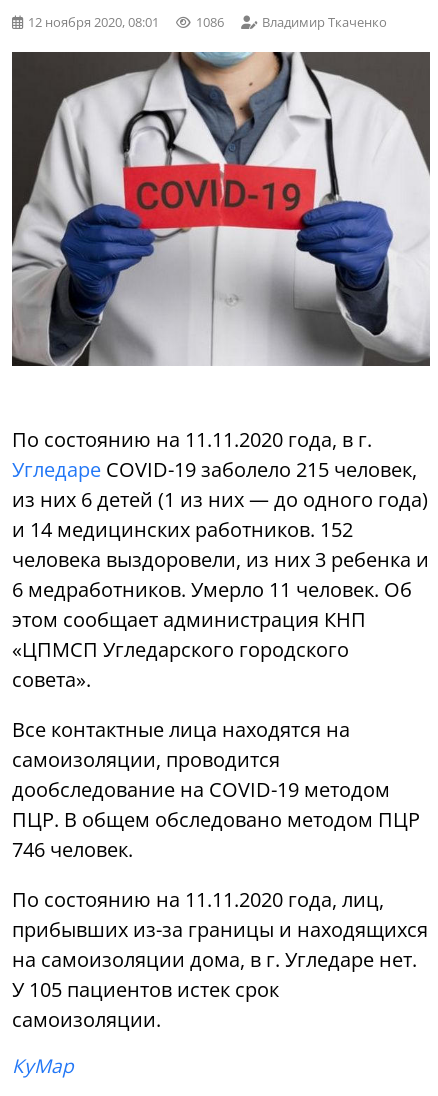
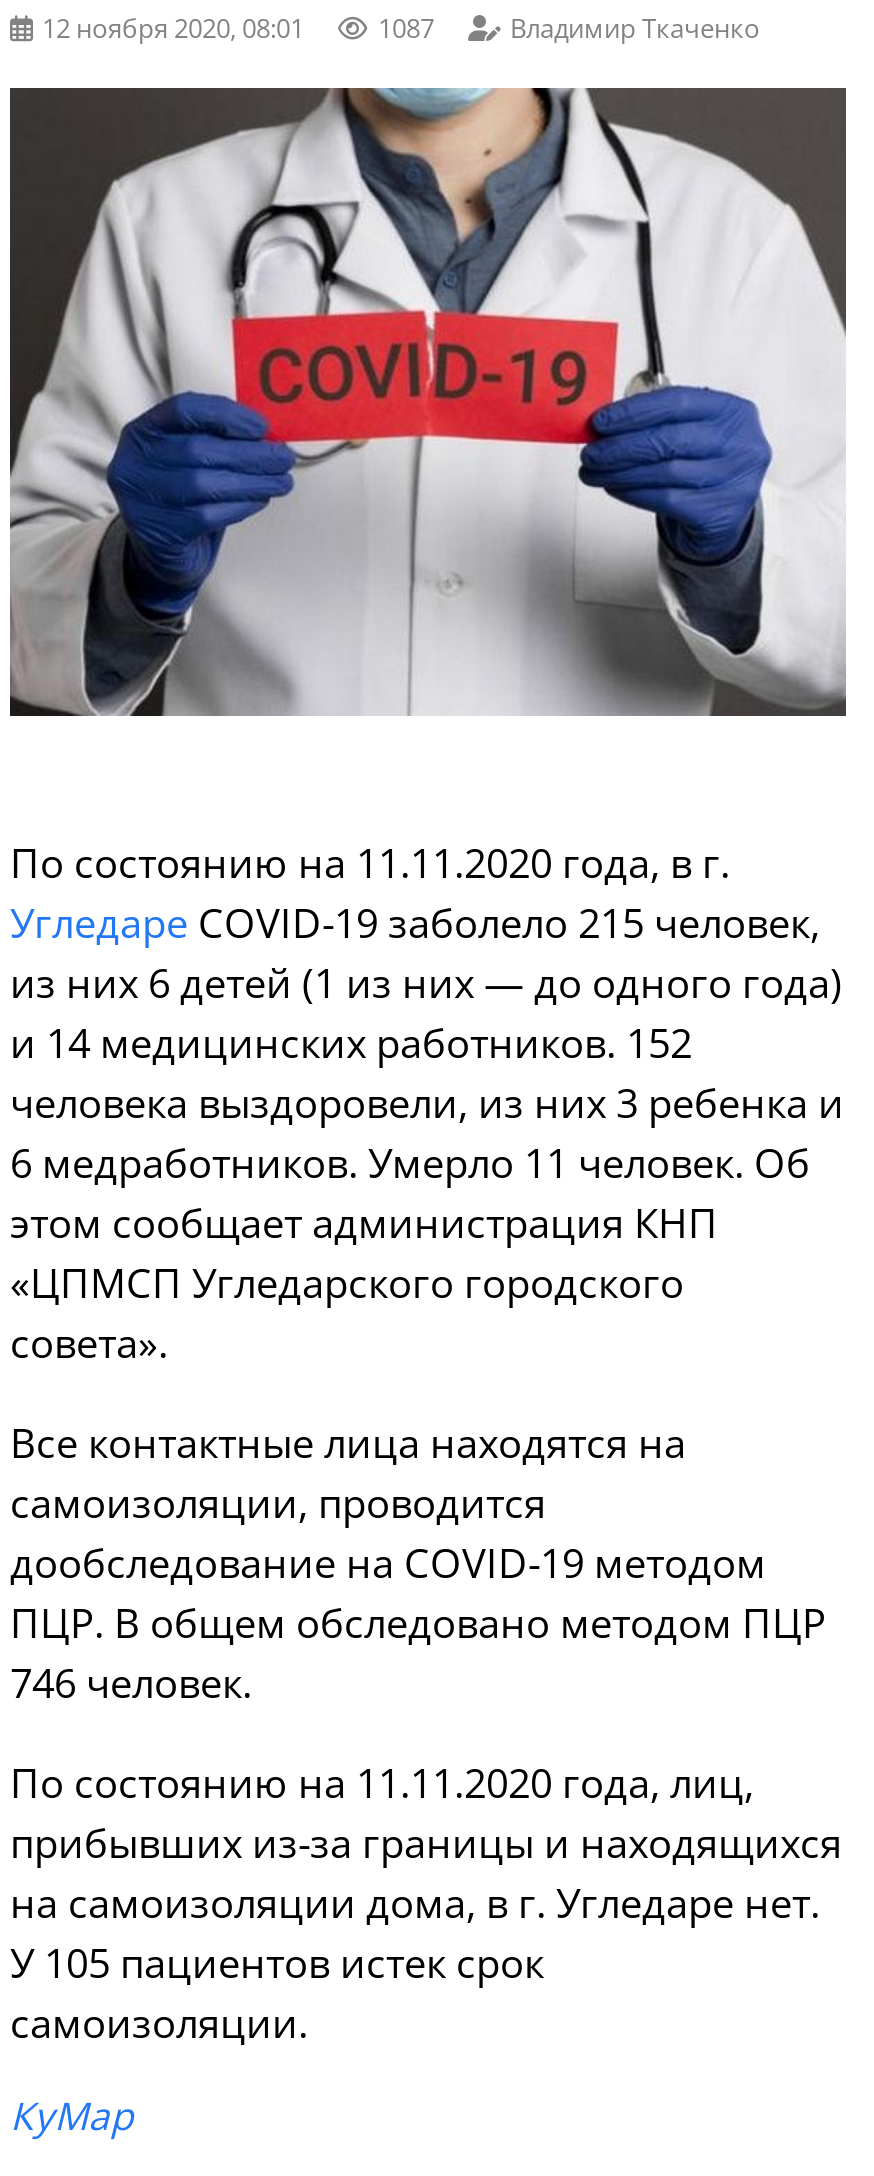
[196,13,224,31] 1086 -> [378,10,434,46] 1087

